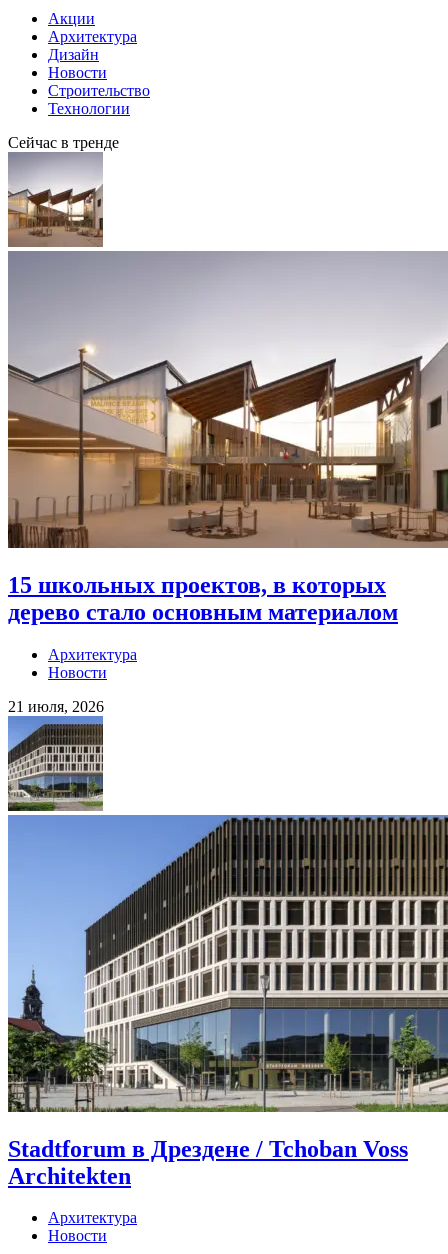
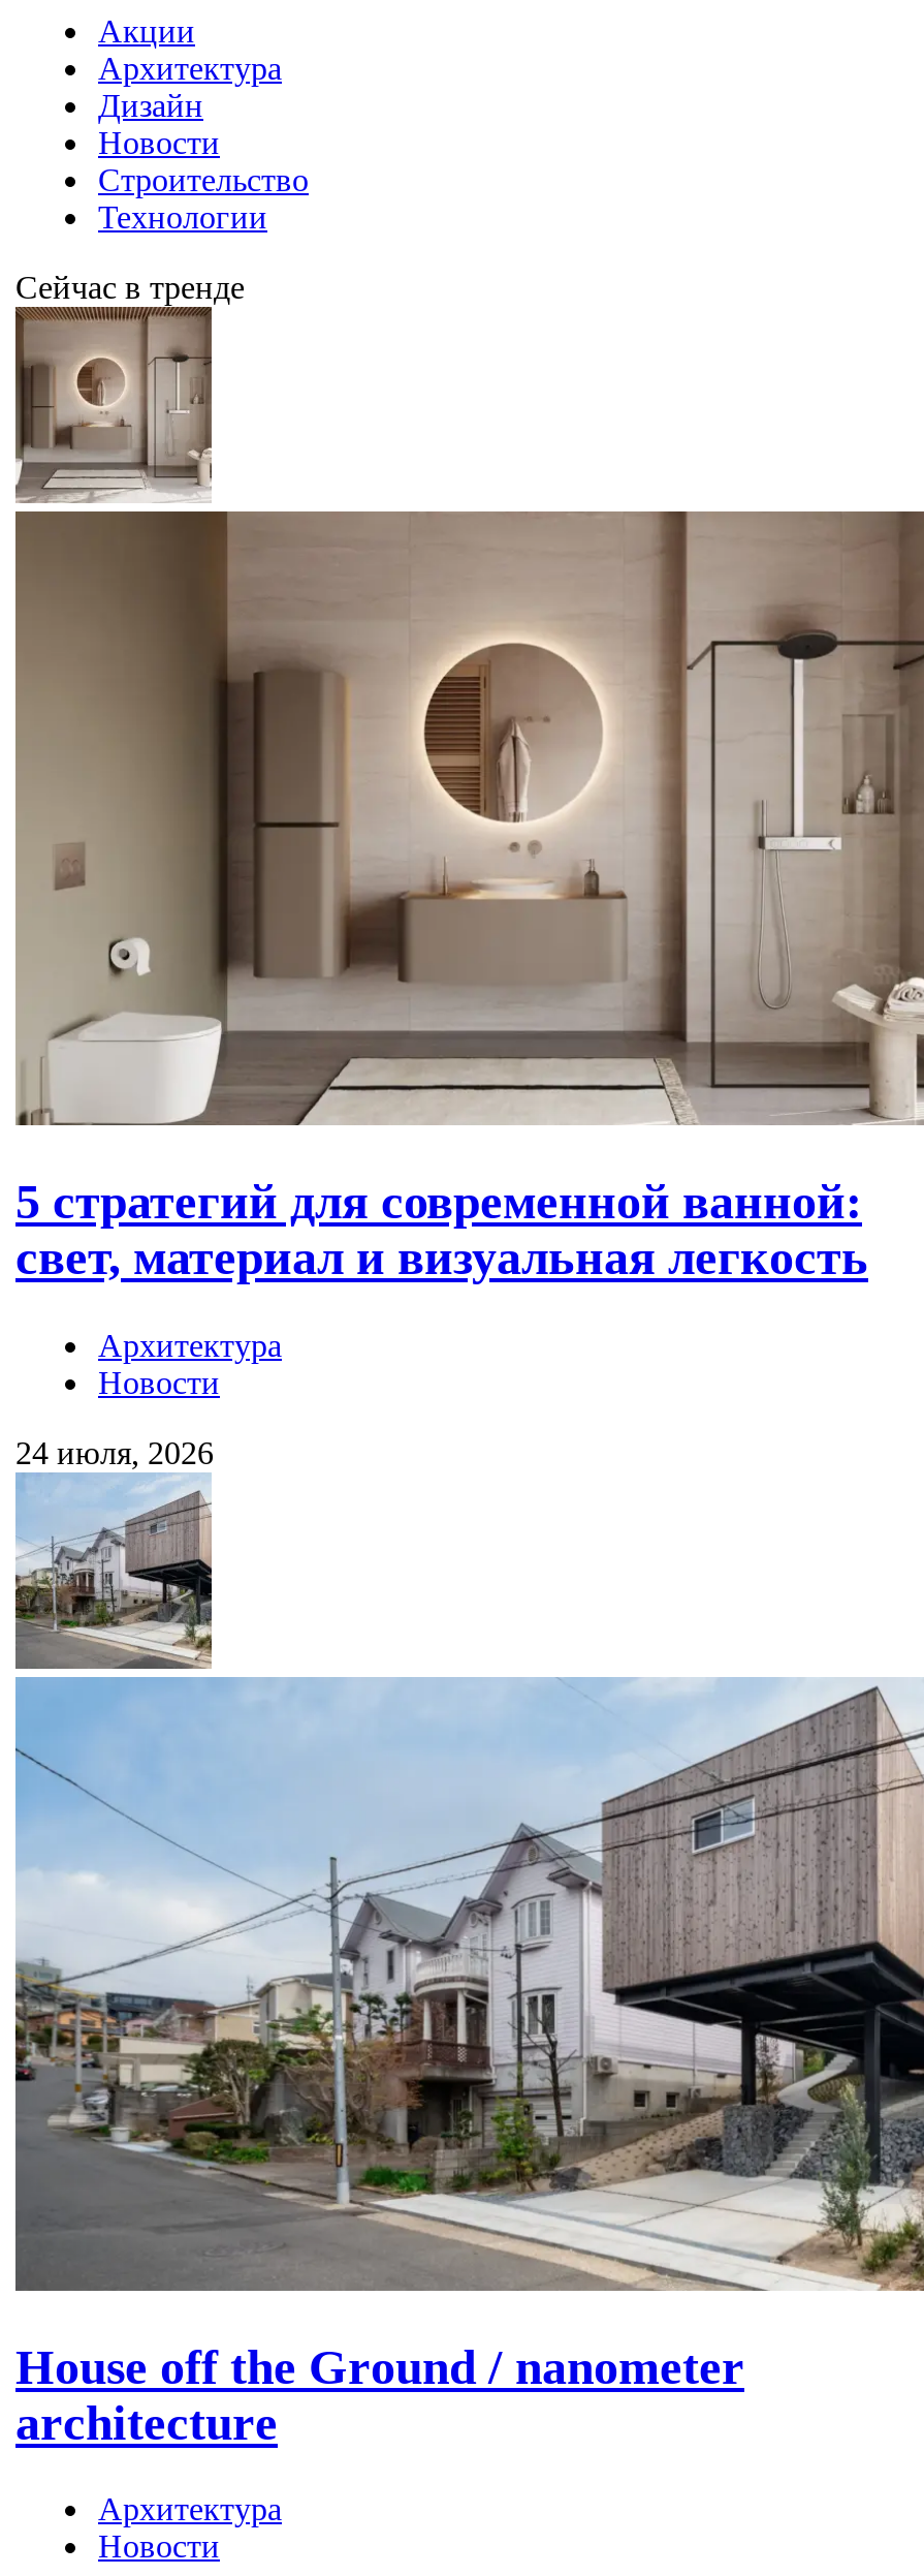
[8,153,445,625] [image] | 15 школьных проектов, в которых | дерево стало основным материалом -> [13,309,918,1284] [image] | 5 стратегий для современной ванной: | свет, материал и визуальная легкость
[8,698,104,715] 21 июля, 2026 -> [15,1434,214,1470] 24 июля, 2026
[7,722,445,1188] [image] | Stadtforum в Дрездене / Tchoban Voss | Architekten -> [13,1485,918,2449] [image] | House off the Ground / nanometer | architecture

